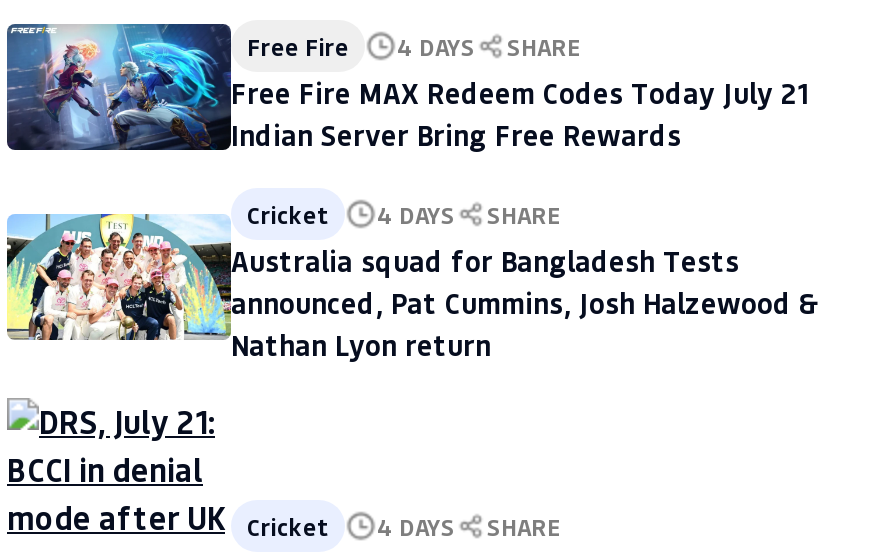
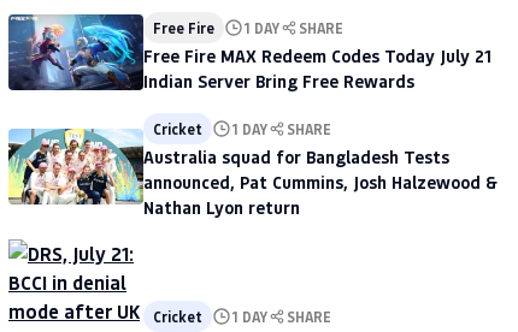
[247,30,581,62] Free Fire 4 DAYS SHARE -> [153,18,343,37] Free Fire 1 DAY SHARE
[247,198,561,230] Cricket 4 DAYS SHARE -> [153,119,331,138] Cricket 1 DAY SHARE
[247,511,561,543] Cricket 4 DAYS SHARE -> [153,307,331,327] Cricket 1 DAY SHARE

